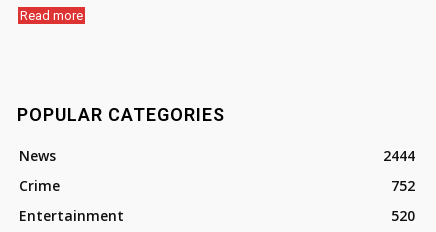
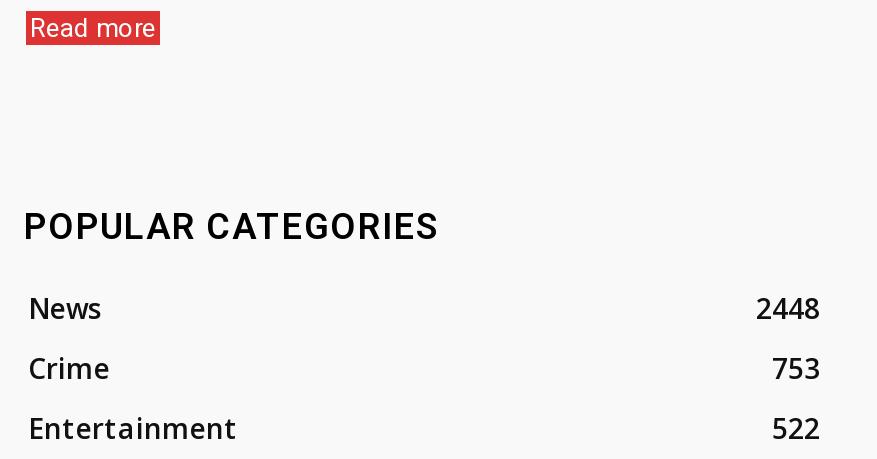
[383,146,415,165] 2444 -> [756,289,820,327] 2448
[391,176,415,195] 752 -> [772,349,820,387] 753
[391,206,415,225] 520 -> [772,409,820,447] 522

